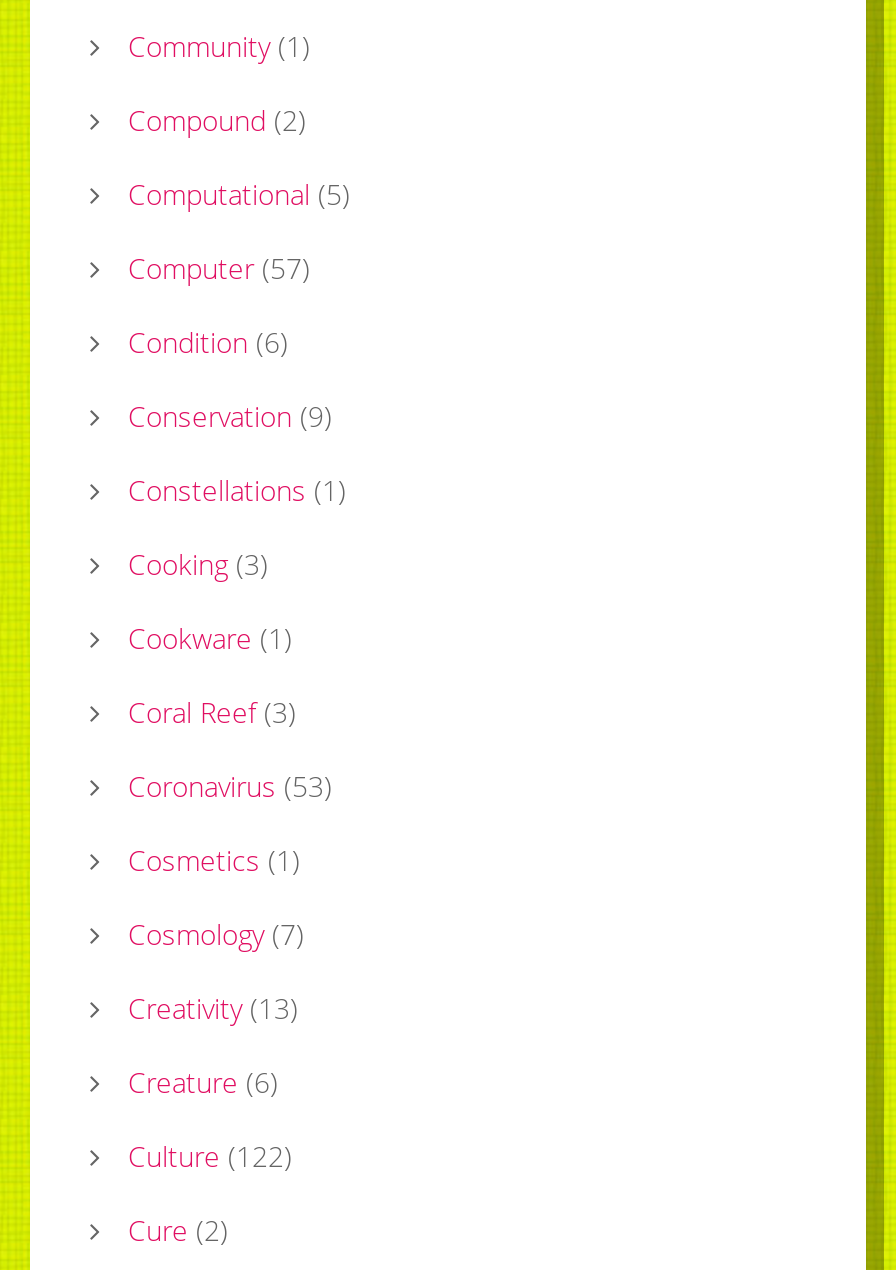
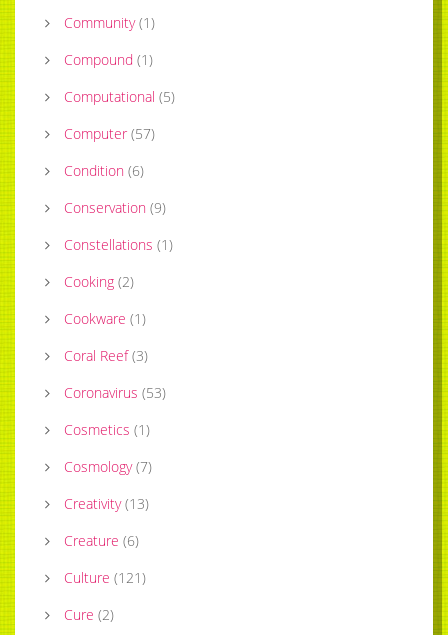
[128,100,306,138] Compound (2) -> [64,50,153,69] Compound (1)
[128,544,268,582] Cooking (3) -> [64,272,134,291] Cooking (2)
[128,1136,292,1174] Culture (122) -> [64,568,146,587] Culture (121)

